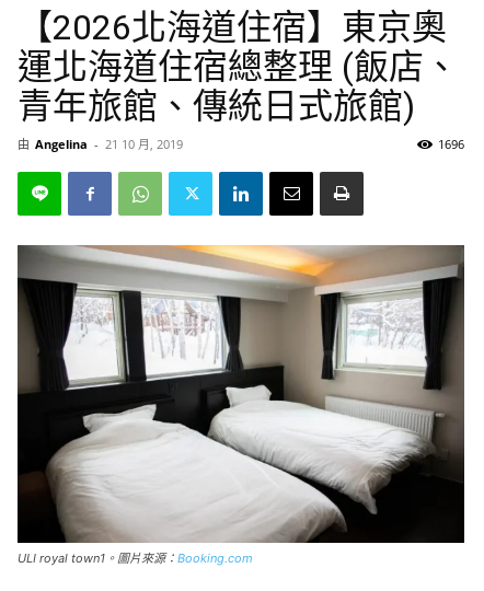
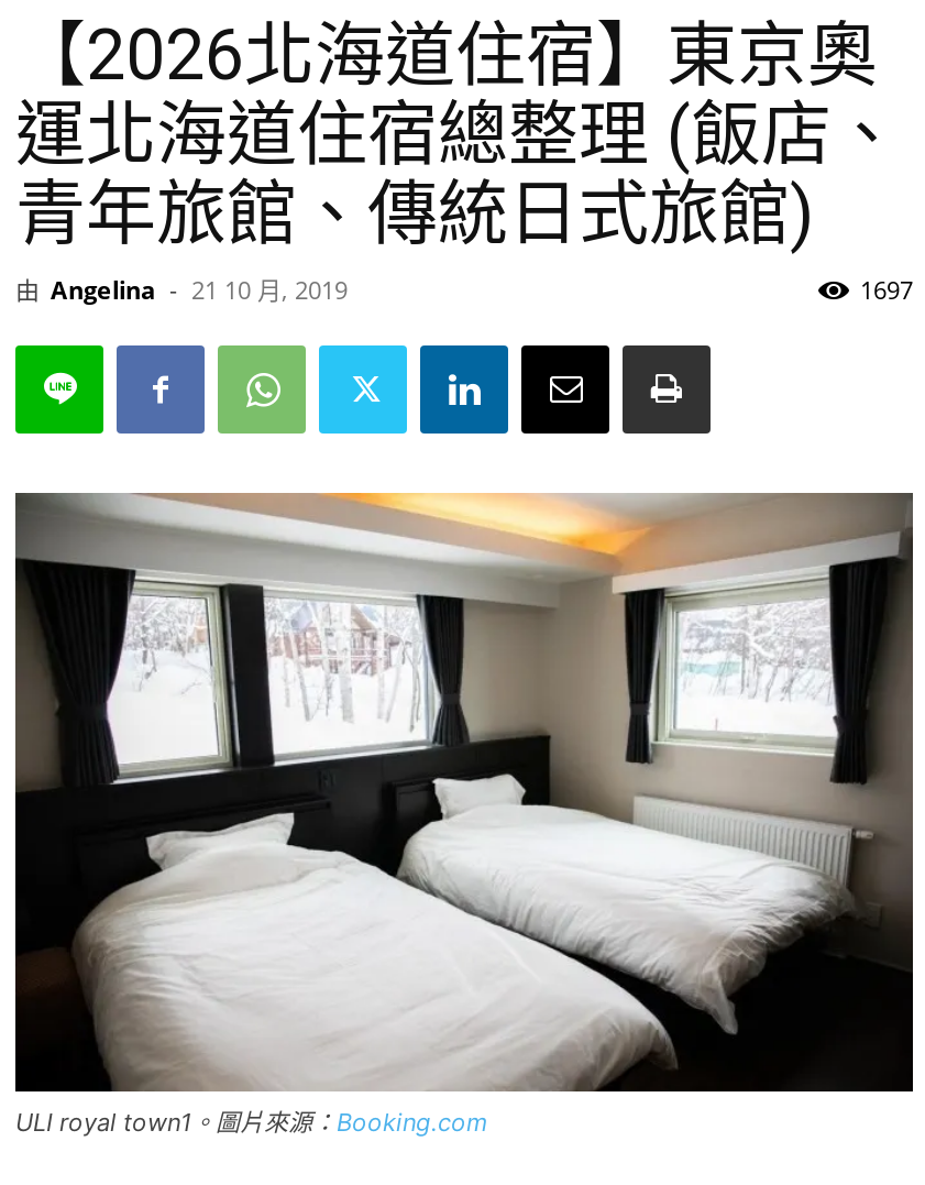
[438,136,464,152] 1696 -> [860,273,913,306] 1697

